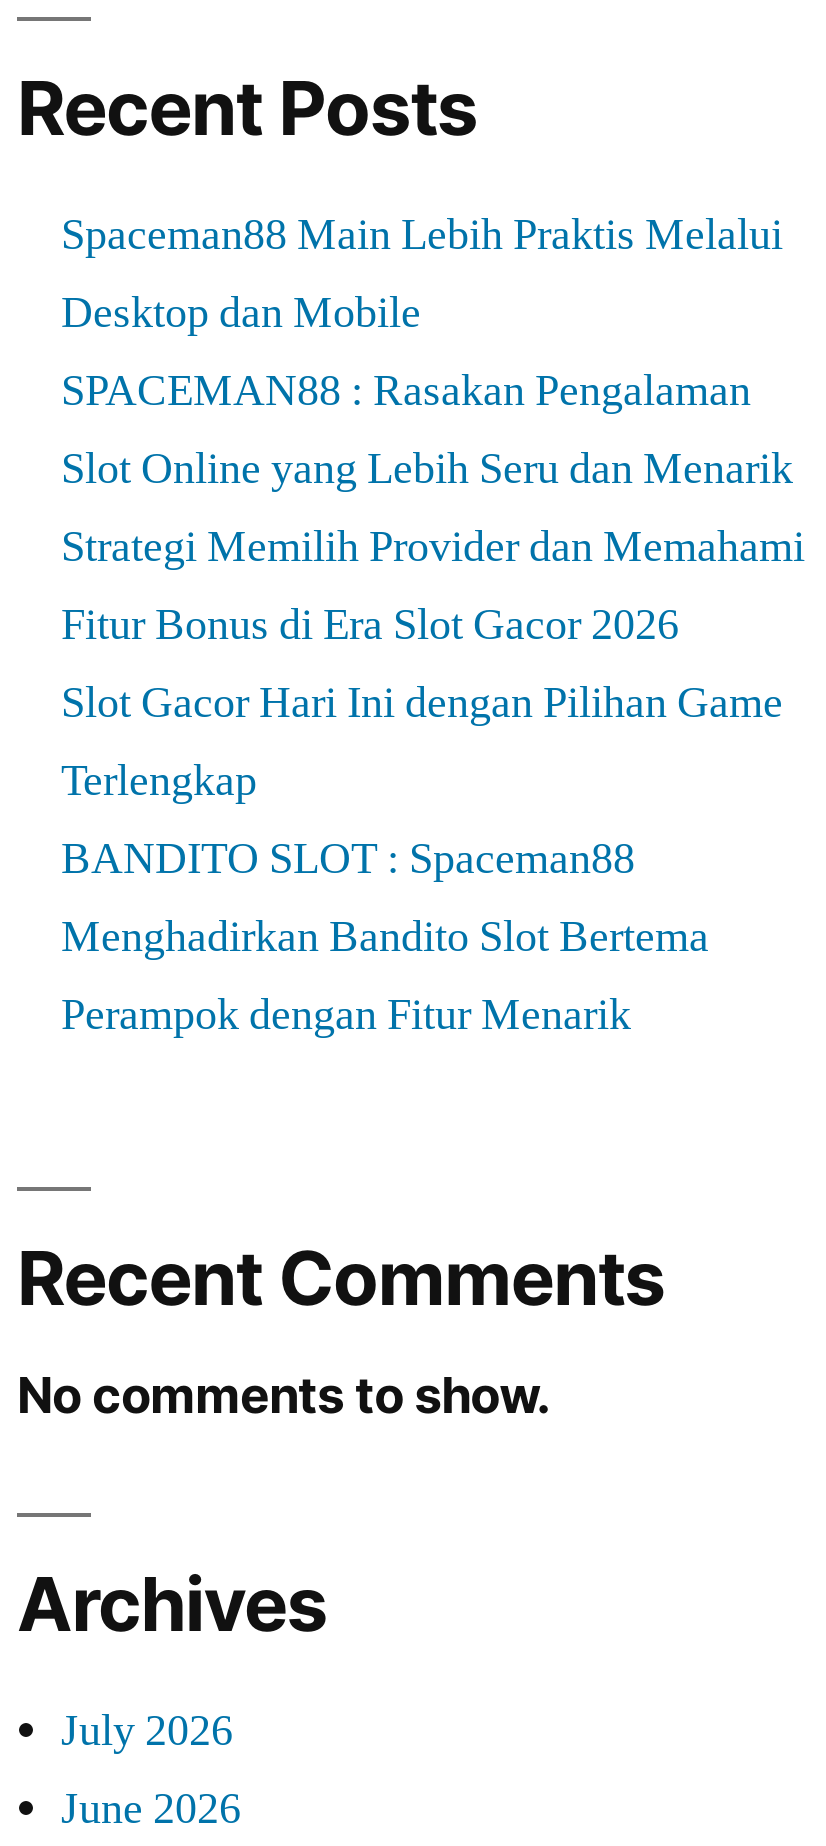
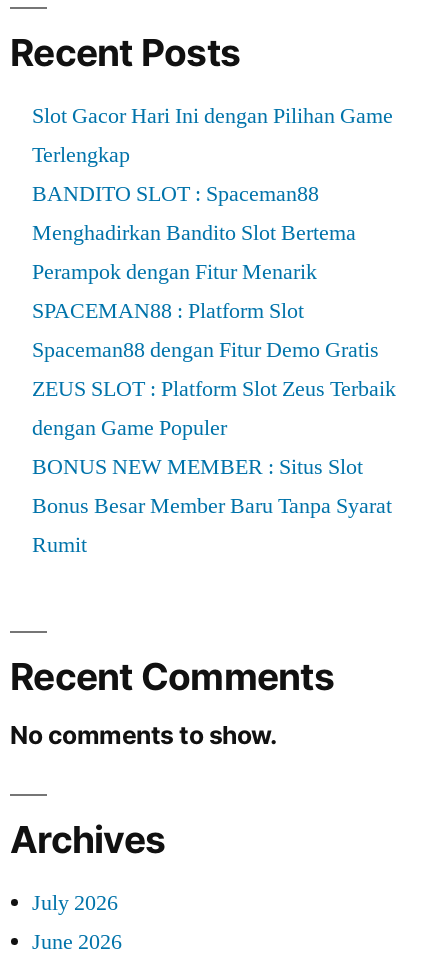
[61,207,805,653] Spaceman88 Main Lebih Praktis Melalui | Desktop dan Mobile | SPACEMAN88 : Rasakan Pengalaman | Slot Online yang Lebih Seru dan Menarik | Strategi Memilih Provider dan Memahami | Fitur Bonus di Era Slot Gacor 2026 -> none
moved [61,675,783,1043] -> [32,102,393,286]: Slot Gacor Hari Ini dengan Pilihan Game | Terlengkap | BANDITO SLOT : Spaceman88 | Menghadirkan Bandito Slot Bertema | Perampok dengan Fitur Menarik
none -> [32,297,396,559] SPACEMAN88 : Platform Slot | Spaceman88 dengan Fitur Demo Gratis | ZEUS SLOT : Platform Slot Zeus Terbaik | dengan Game Populer | BONUS NEW MEMBER : Situs Slot | Bonus Besar Member Baru Tanpa Syarat | Rumit

